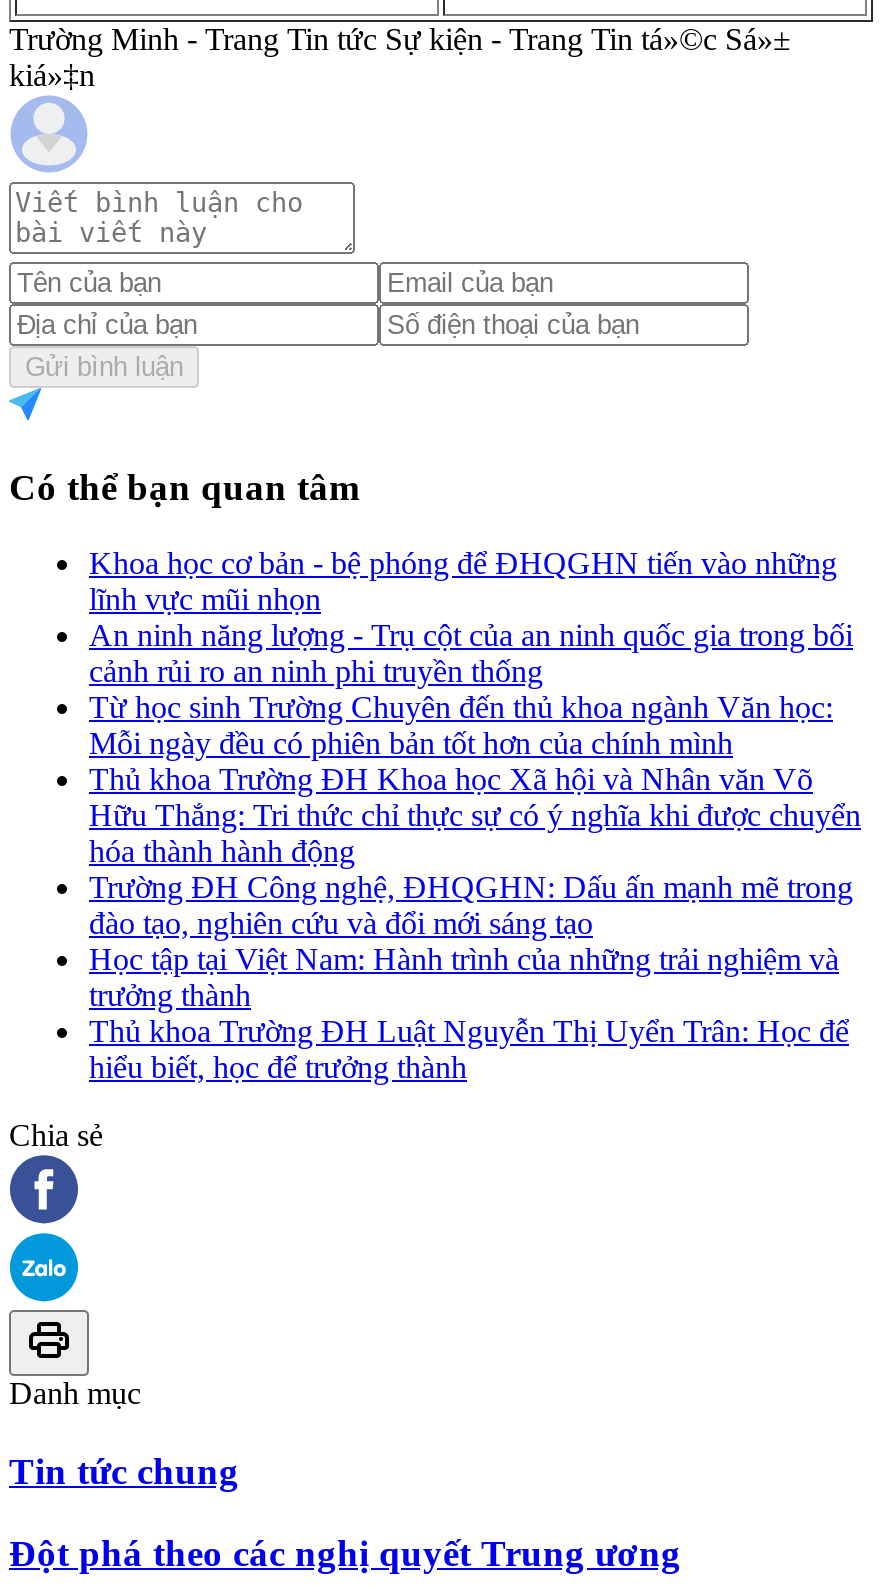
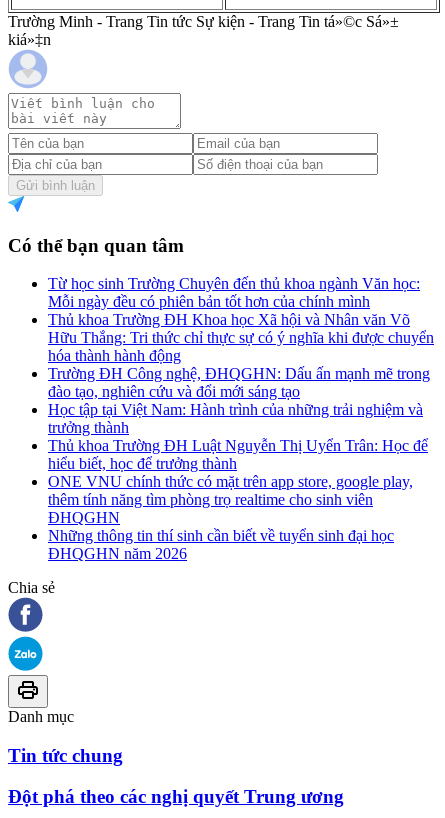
[89,546,853,688] Khoa học cơ bản - bệ phóng để ĐHQGHN tiến vào những | lĩnh vực mũi nhọn | An ninh năng lượng - Trụ cột của an ninh quốc gia trong bối | cảnh rủi ro an ninh phi truyền thống -> none
moved [89,690,861,1084] -> [48,275,434,472]: Từ học sinh Trường Chuyên đến thủ khoa ngành Văn học: | Mỗi ngày đều có phiên bản tốt hơn của chính mình | Thủ khoa Trường ĐH Khoa học Xã hội và Nhân văn Võ | ... | Thủ khoa Trường ĐH Luật Nguyễn Thị Uyển Trân: Học để | hiểu biết, học để trưởng thành
none -> [48,473,413,562] ONE VNU chính thức có mặt trên app store, google play, | thêm tính năng tìm phòng trọ realtime cho sinh viên | ĐHQGHN | Những thông tin thí sinh cần biết về tuyển sinh đại học | ĐHQGHN năm 2026

